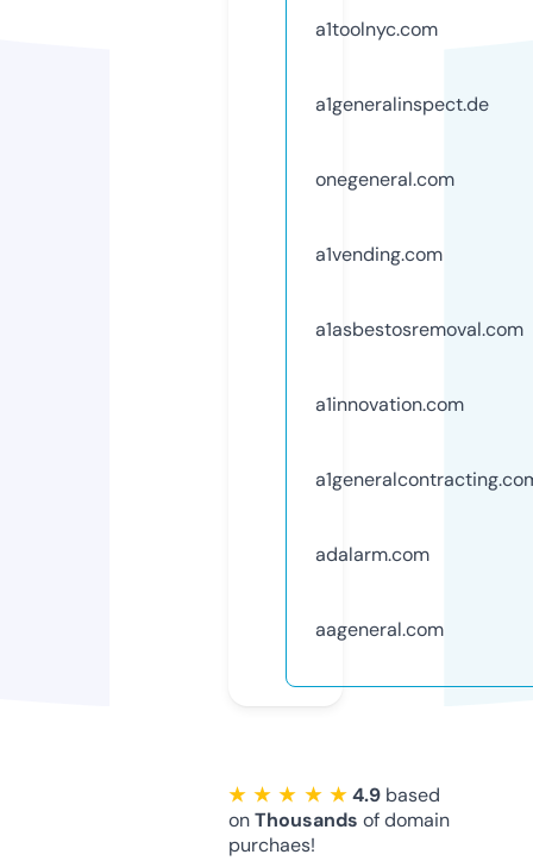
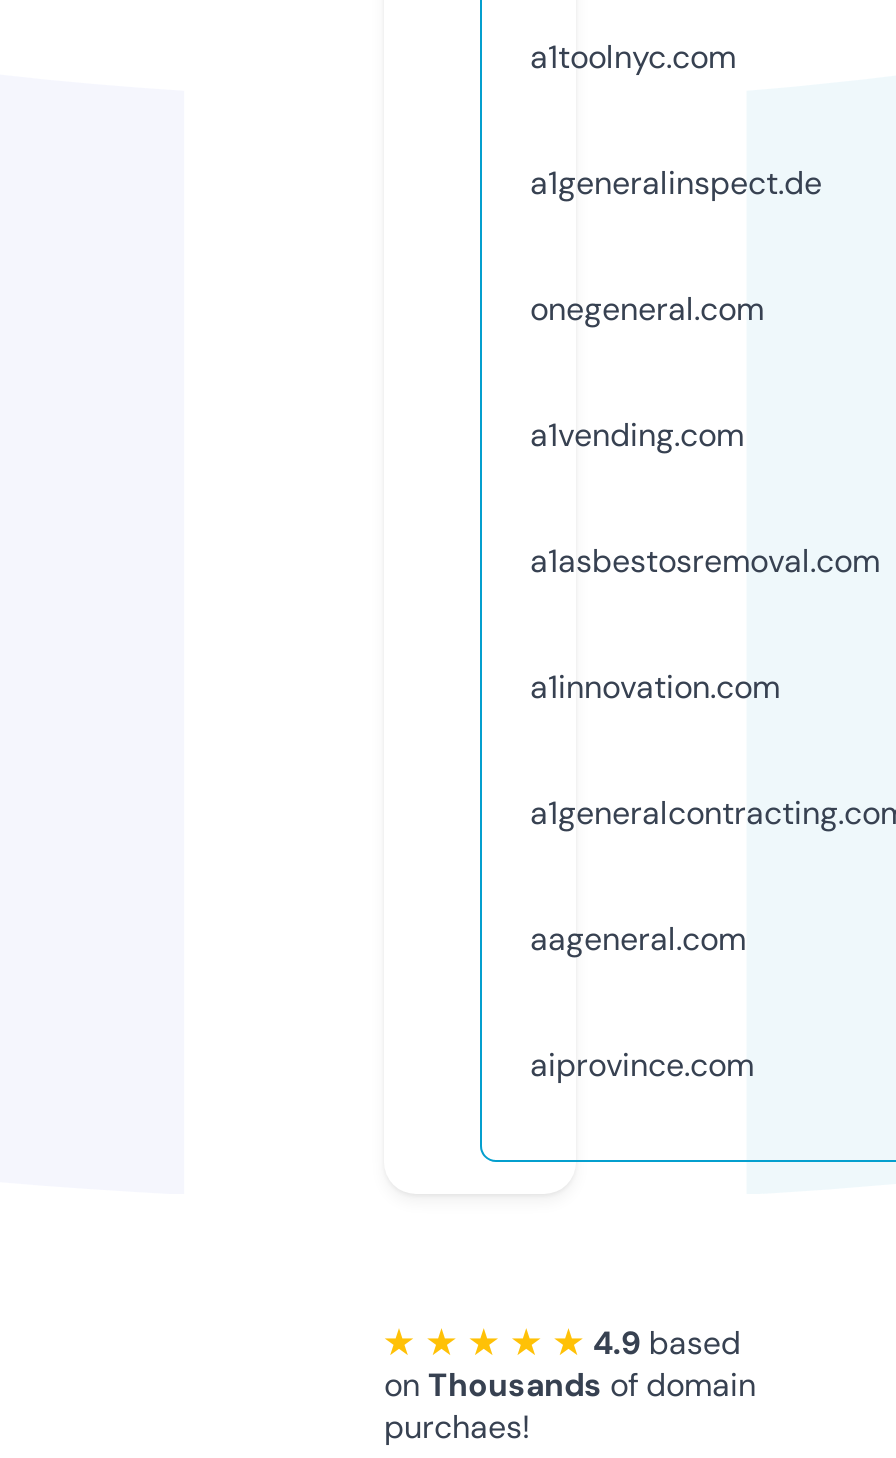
[315,542,429,567] adalarm.com -> none
moved [315,617,444,642] -> [530,918,746,960]: aageneral.com
none -> [530,1044,754,1086] aiprovince.com

